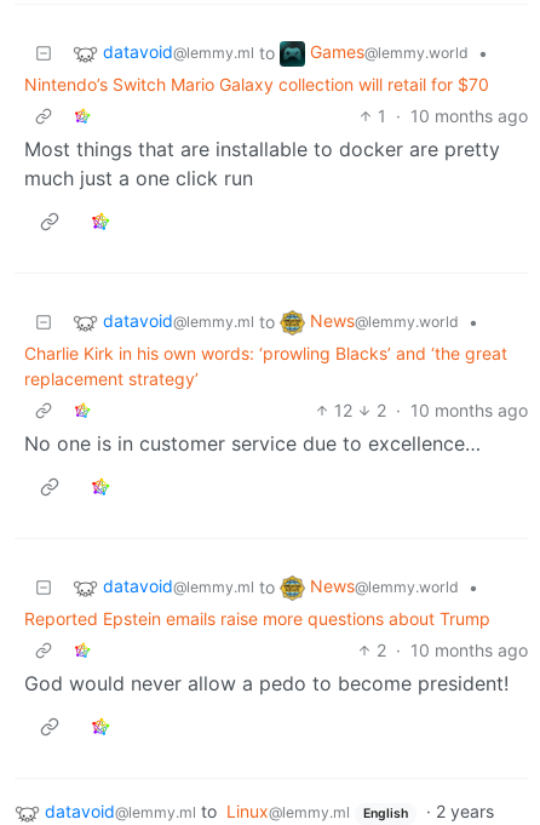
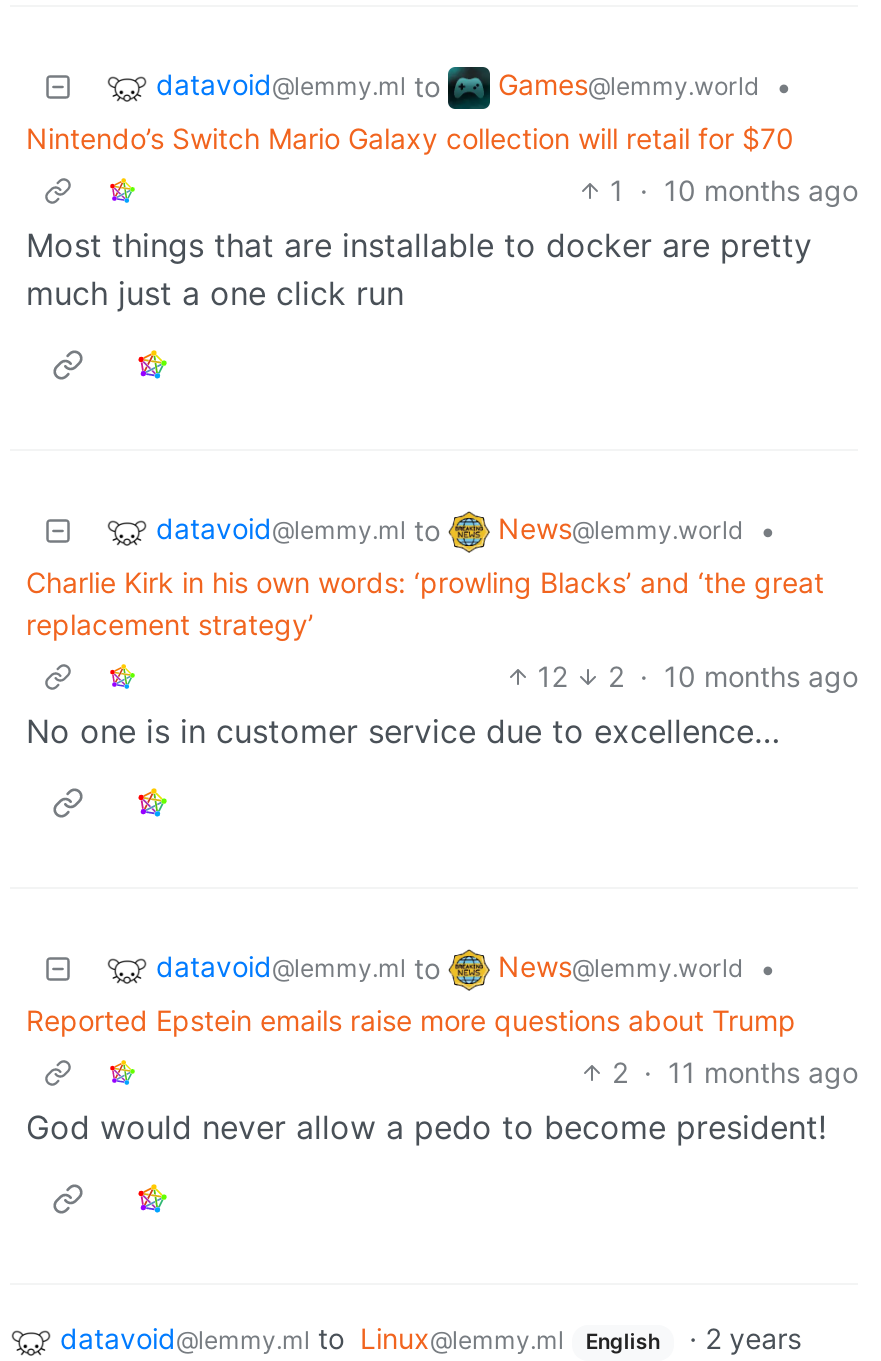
[377,640,528,660] 2 · 10 months ago -> [612,1055,858,1089] 2 · 11 months ago

